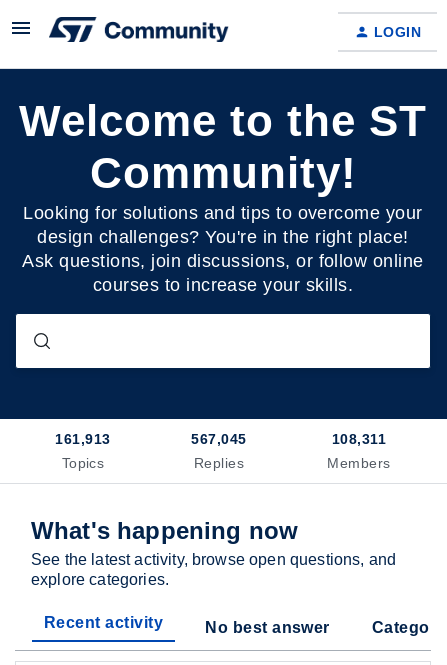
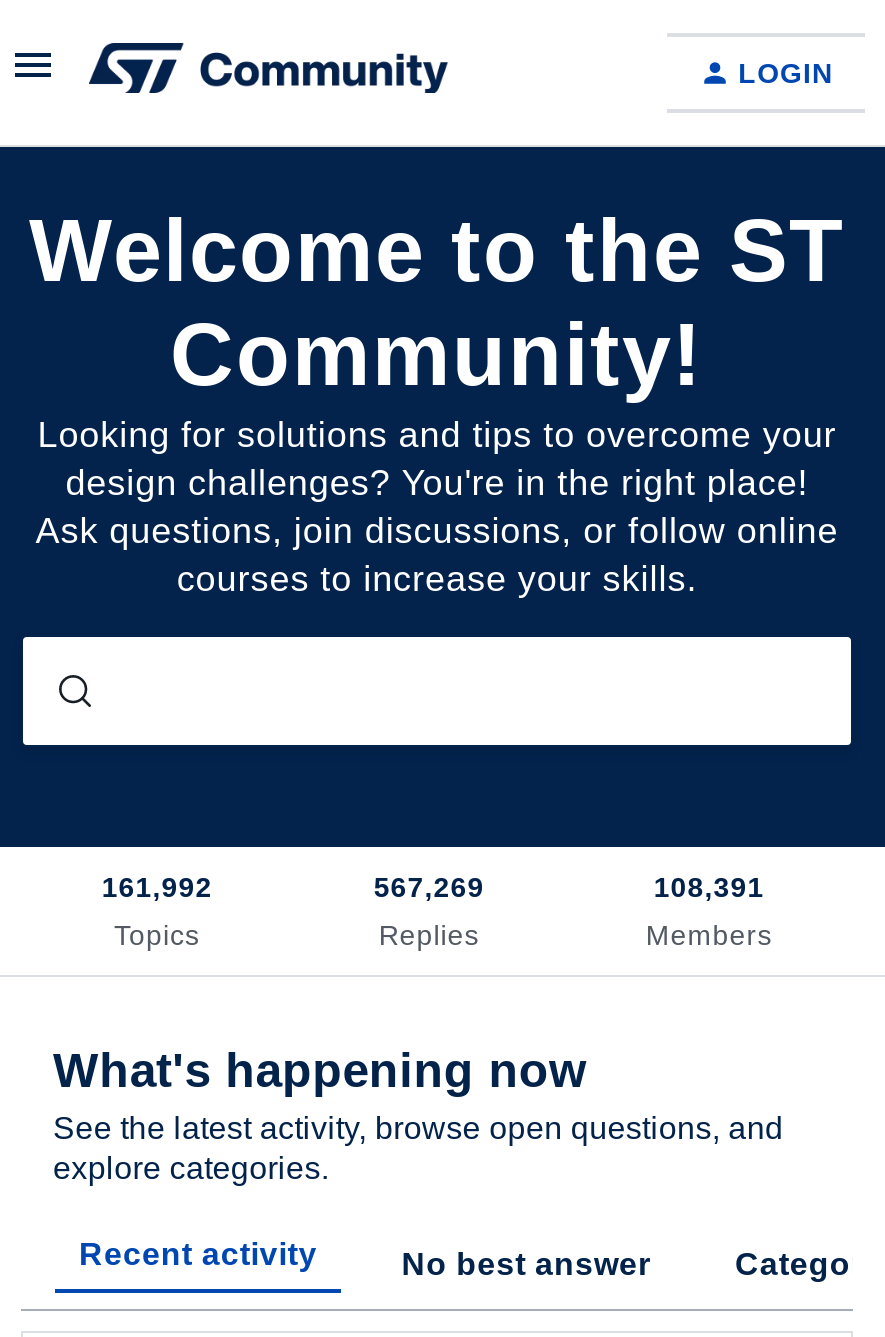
[55,431,111,447] 161,913 -> [102,871,212,903] 161,992
[191,431,247,447] 567,045 -> [374,871,484,903] 567,269
[332,431,386,447] 108,311 -> [654,871,764,903] 108,391

